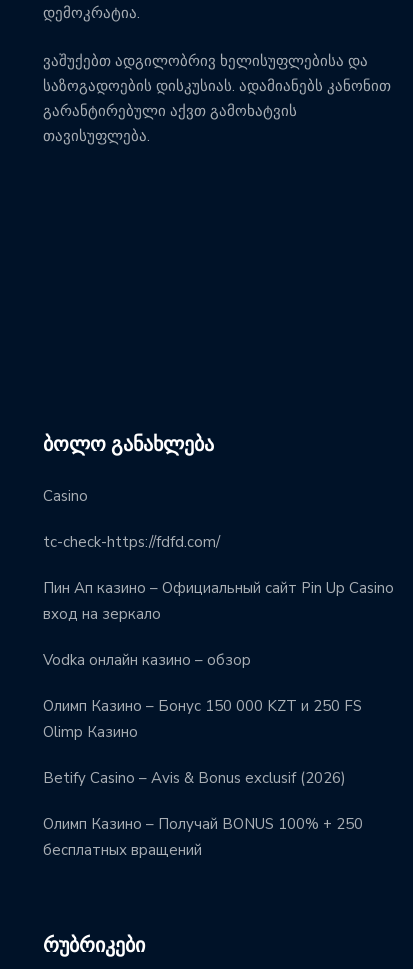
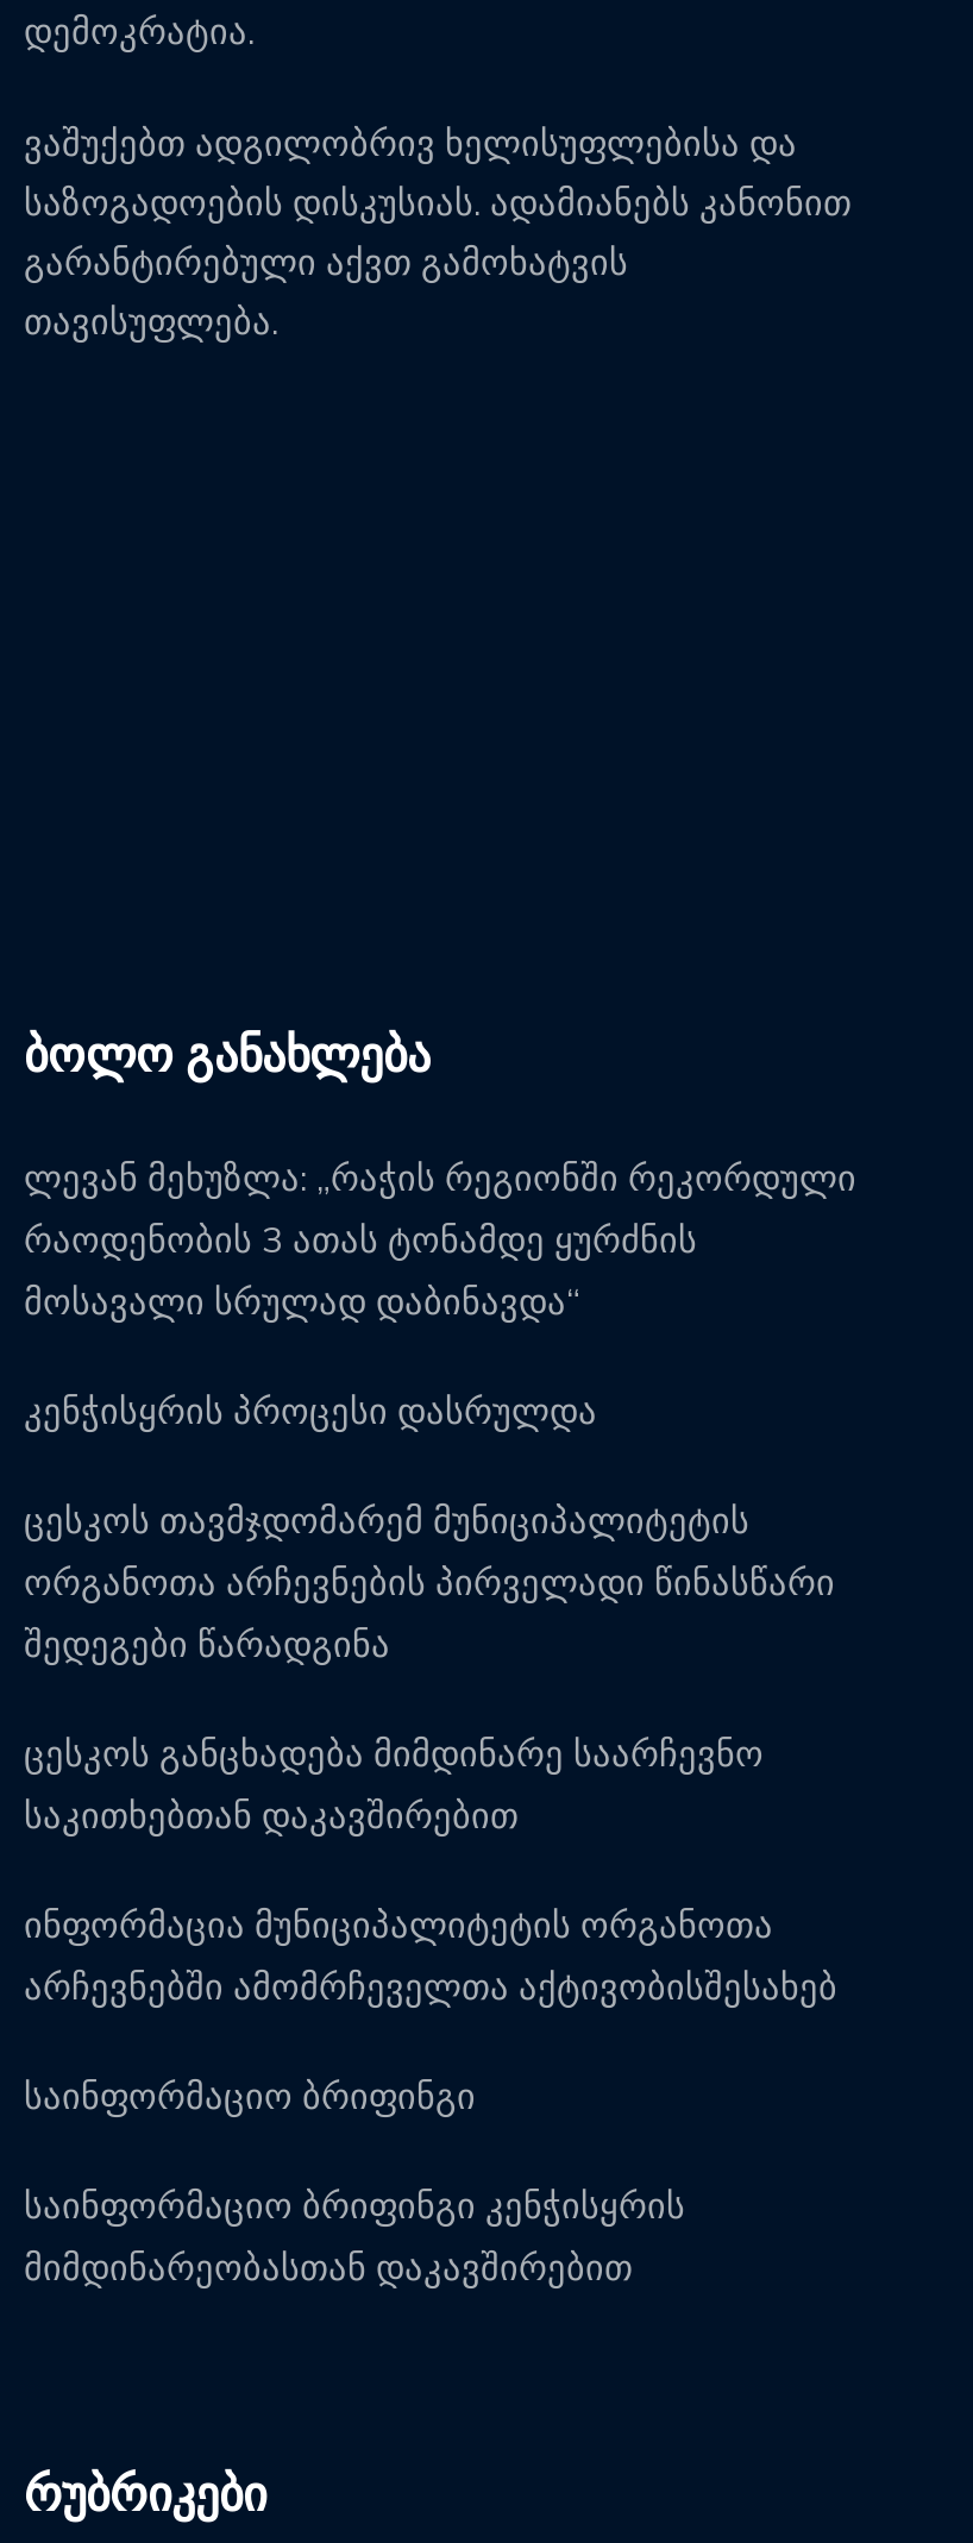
[43,486,88,506] Casino -> [24,1155,856,1326] ლევან მეხუზლა: „რაჭის რეგიონში რეკორდული | რაოდენობის 3 ათას ტონამდე ყურძნის | მოსავალი სრულად დაბინავდა“
[43,532,220,552] tc-check-https://fdfd.com/ -> [24,1388,597,1436] კენჭისყრის პროცესი დასრულდა
[43,578,394,624] Пин Ап казино – Официальный сайт Pin Up Casino | вход на зеркало -> [24,1498,835,1669] ცესკოს თავმჯდომარემ მუნიციპალიტეტის | ორგანოთა არჩევნების პირველადი წინასწარი | შედეგები წარადგინა
[43,650,251,670] Vodka онлайн казино – обзор -> [24,1731,764,1840] ცესკოს განცხადება მიმდინარე საარჩევნო | საკითხებთან დაკავშირებით
[43,696,362,742] Олимп Казино – Бонус 150 000 KZT и 250 FS | Olimp Казино -> [24,1902,837,2012] ინფორმაცია მუნიციპალიტეტის ორგანოთა | არჩევნებში ამომრჩეველთა აქტივობისშესახებ
[43,768,346,788] Betify Casino – Avis & Bonus exclusif (2026) -> [24,2073,476,2121] საინფორმაციო ბრიფინგი
[43,814,363,860] Олимп Казино – Получай BONUS 100% + 250 | бесплатных вращений -> [24,2183,685,2292] საინფორმაციო ბრიფინგი კენჭისყრის | მიმდინარეობასთან დაკავშირებით

